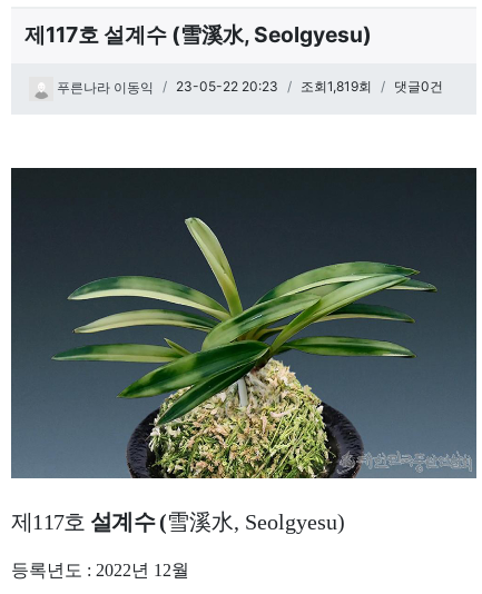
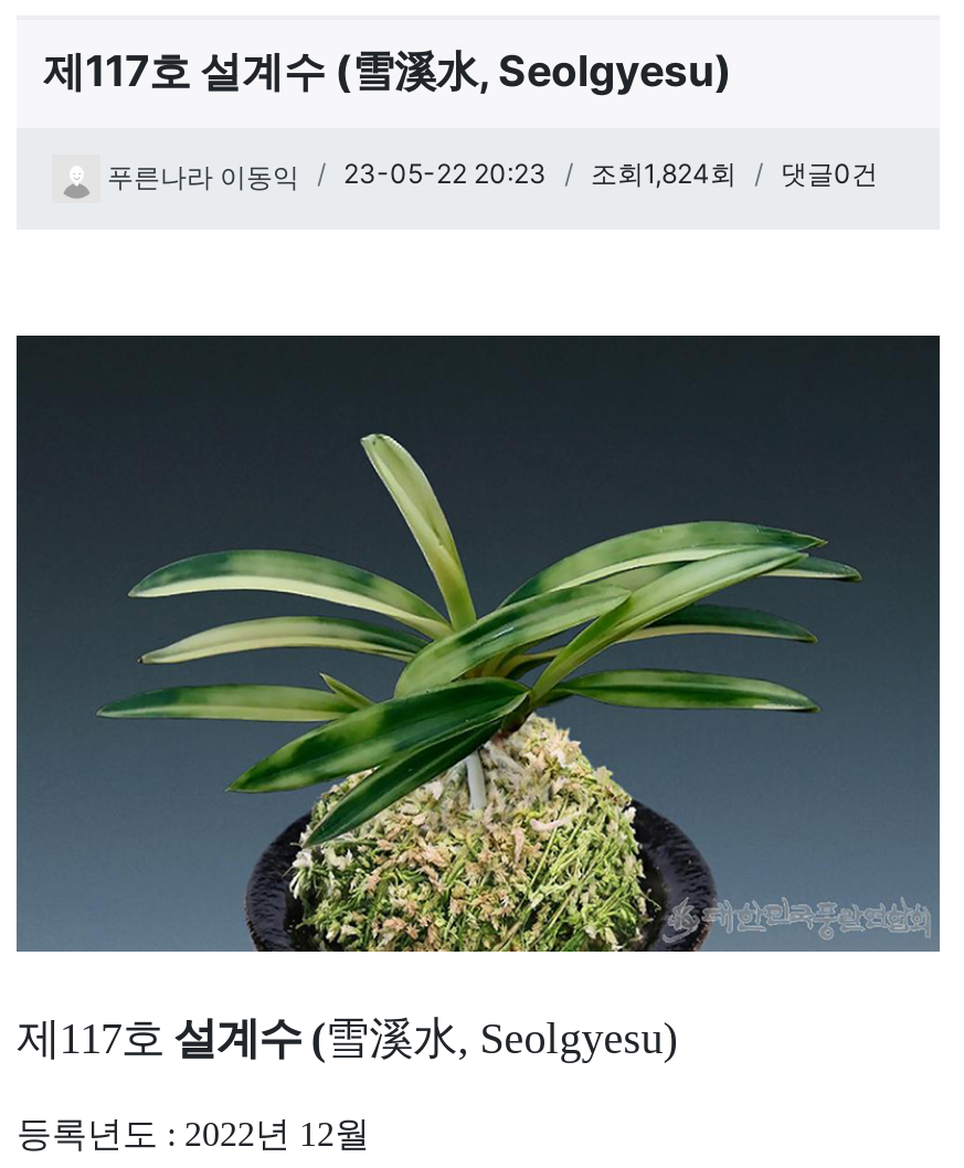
[301,78,372,95] 조회1,819회 -> [591,157,737,190] 조회1,824회

